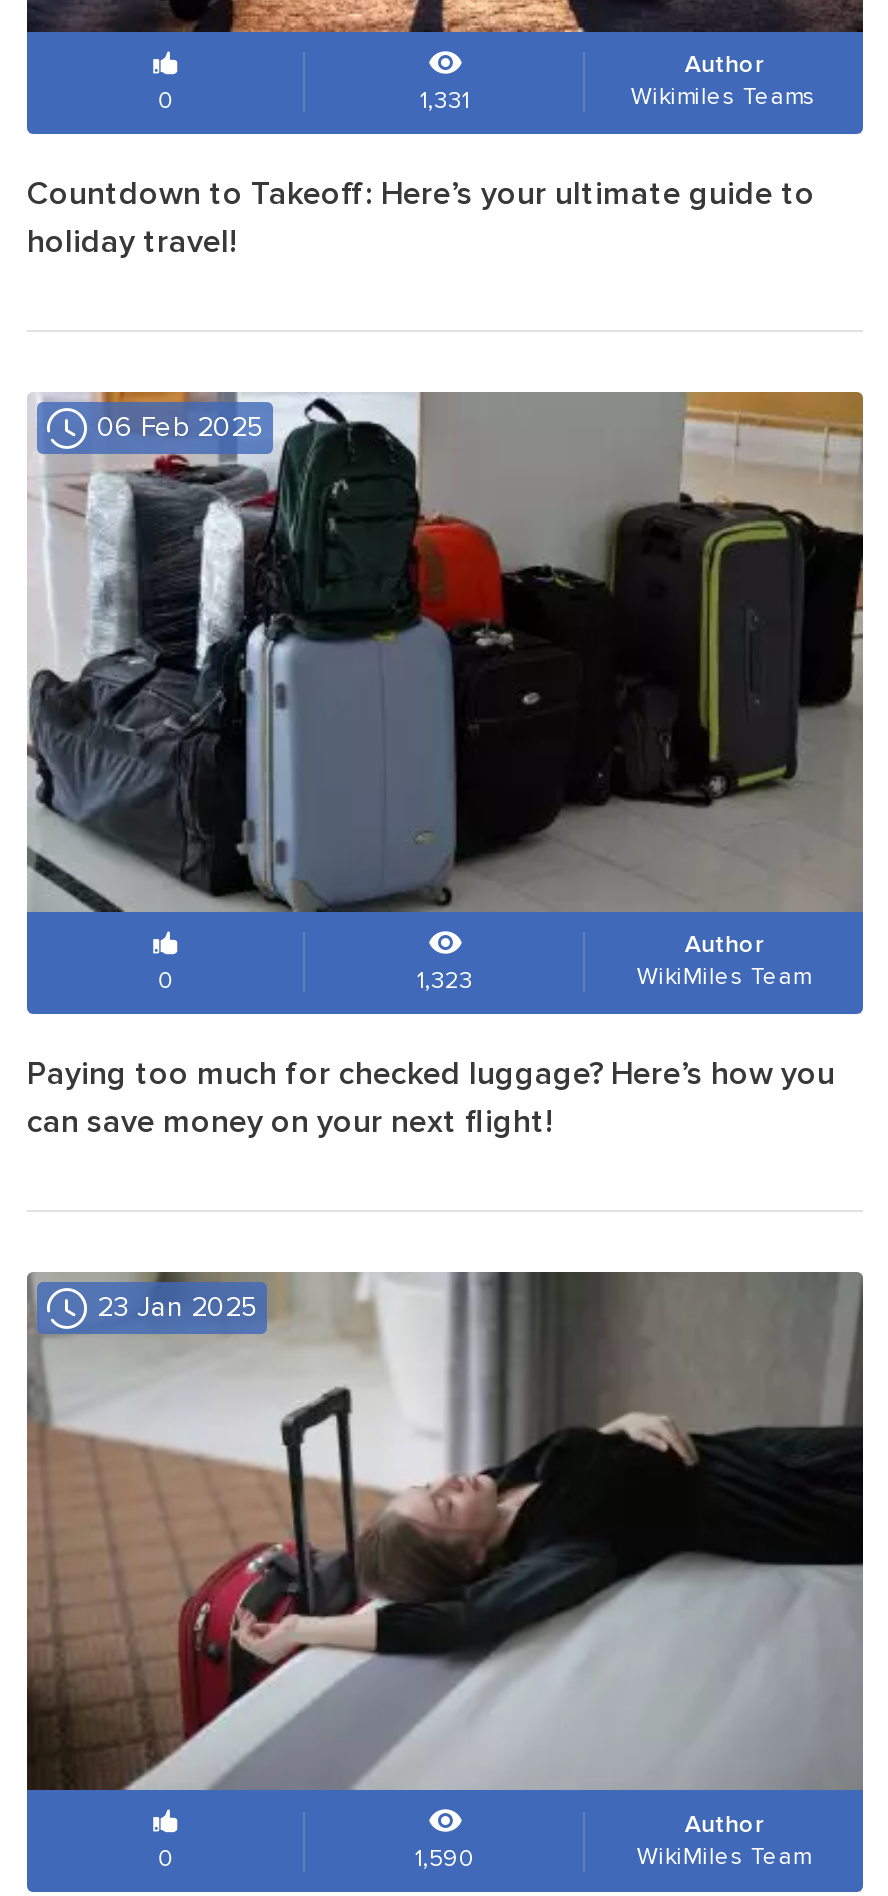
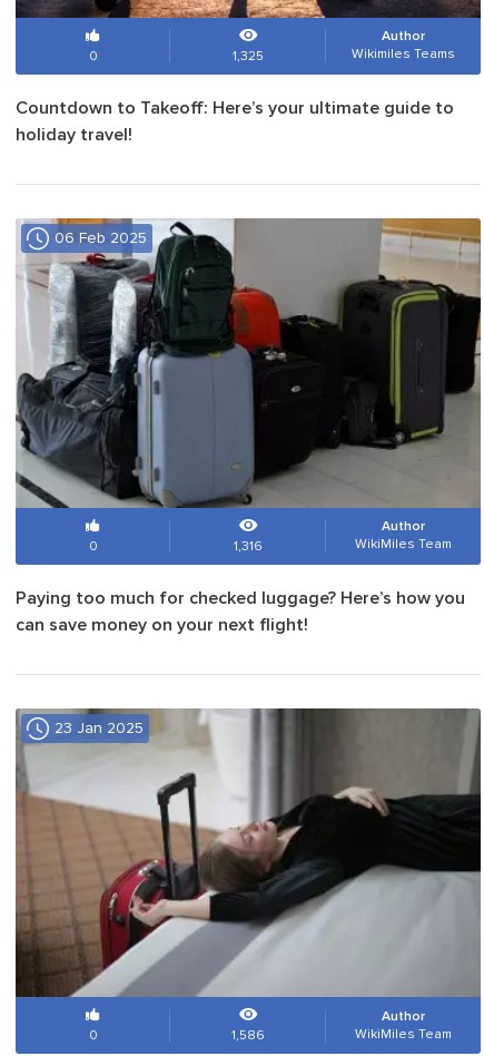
[420,86,470,116] 1,331 -> [233,48,264,64] 1,325
[417,965,473,995] 1,323 -> [234,538,263,554] 1,316
[415,1845,475,1875] 1,590 -> [231,1028,265,1044] 1,586

